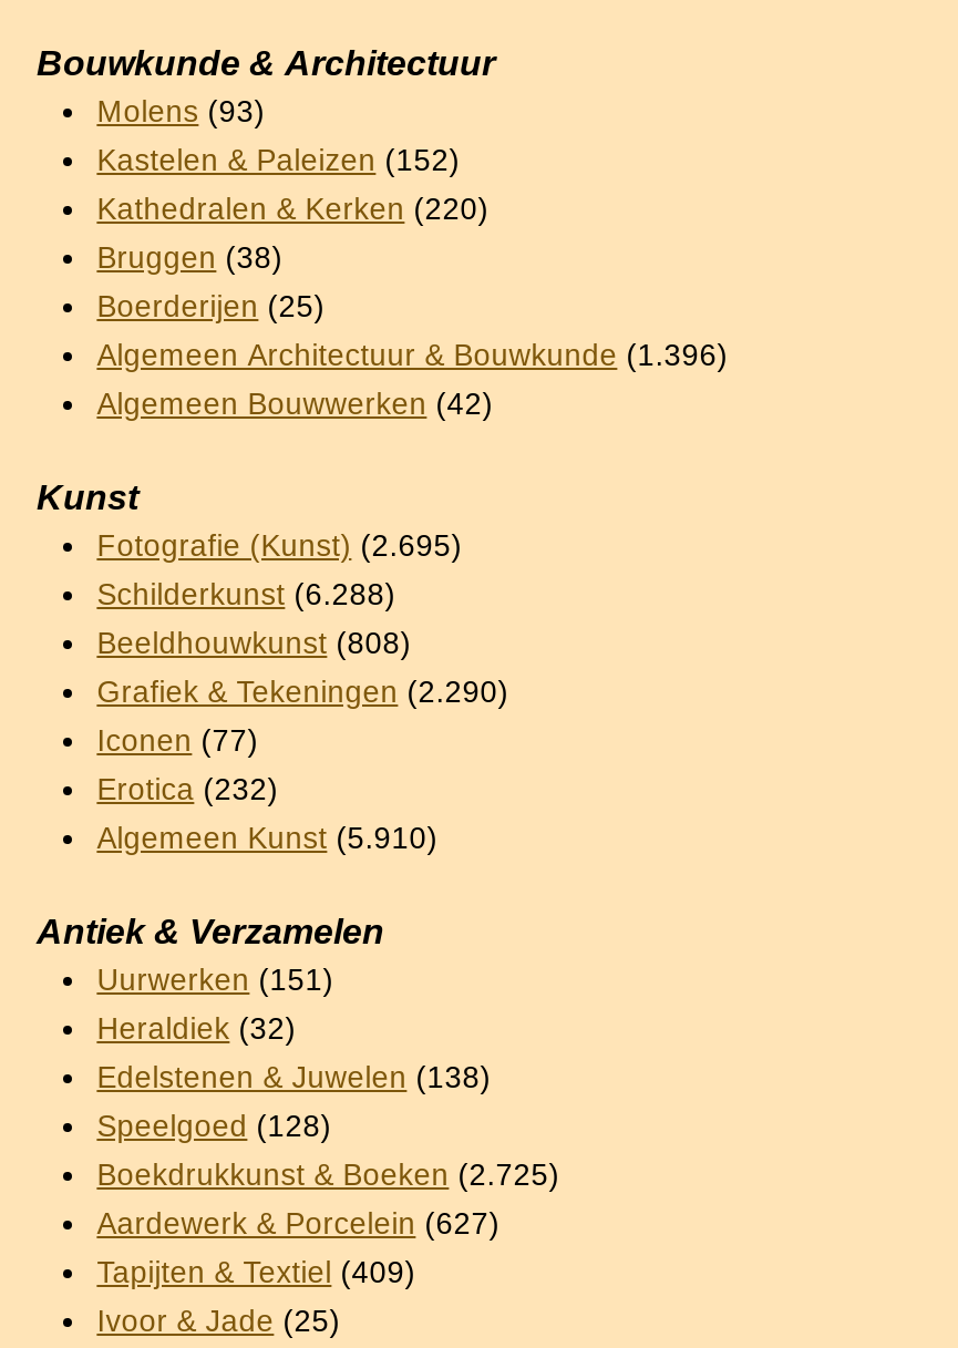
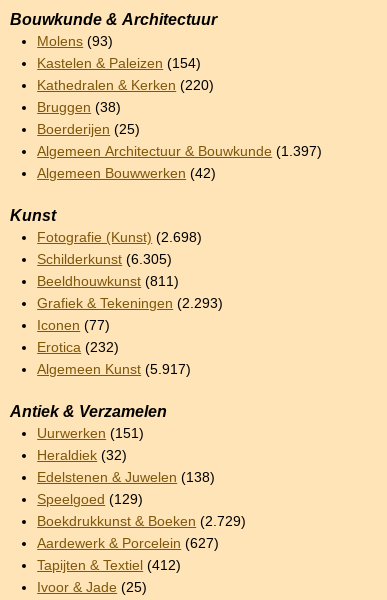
[97,143,460,177] Kastelen & Paleizen (152) -> [37,56,201,71] Kastelen & Paleizen (154)
[97,338,728,372] Algemeen Architectuur & Bouwkunde (1.396) -> [37,144,322,159] Algemeen Architectuur & Bouwkunde (1.397)
[97,529,462,562] Fotografie (Kunst) (2.695) -> [37,230,202,245] Fotografie (Kunst) (2.698)
[97,578,396,611] Schilderkunst (6.288) -> [37,252,172,267] Schilderkunst (6.305)
[97,626,411,659] Beeldhouwkunst (808) -> [37,274,179,289] Beeldhouwkunst (811)
[97,675,509,708] Grafiek & Tekeningen (2.290) -> [37,296,223,311] Grafiek & Tekeningen (2.293)
[97,821,438,854] Algemeen Kunst (5.910) -> [37,362,191,377] Algemeen Kunst (5.917)
[97,1109,332,1142] Speelgoed (128) -> [37,492,143,507] Speelgoed (129)
[97,1158,560,1191] Boekdrukkunst & Boeken (2.725) -> [37,514,246,529] Boekdrukkunst & Boeken (2.729)
[97,1255,416,1289] Tapijten & Textiel (409) -> [37,558,181,573] Tapijten & Textiel (412)

